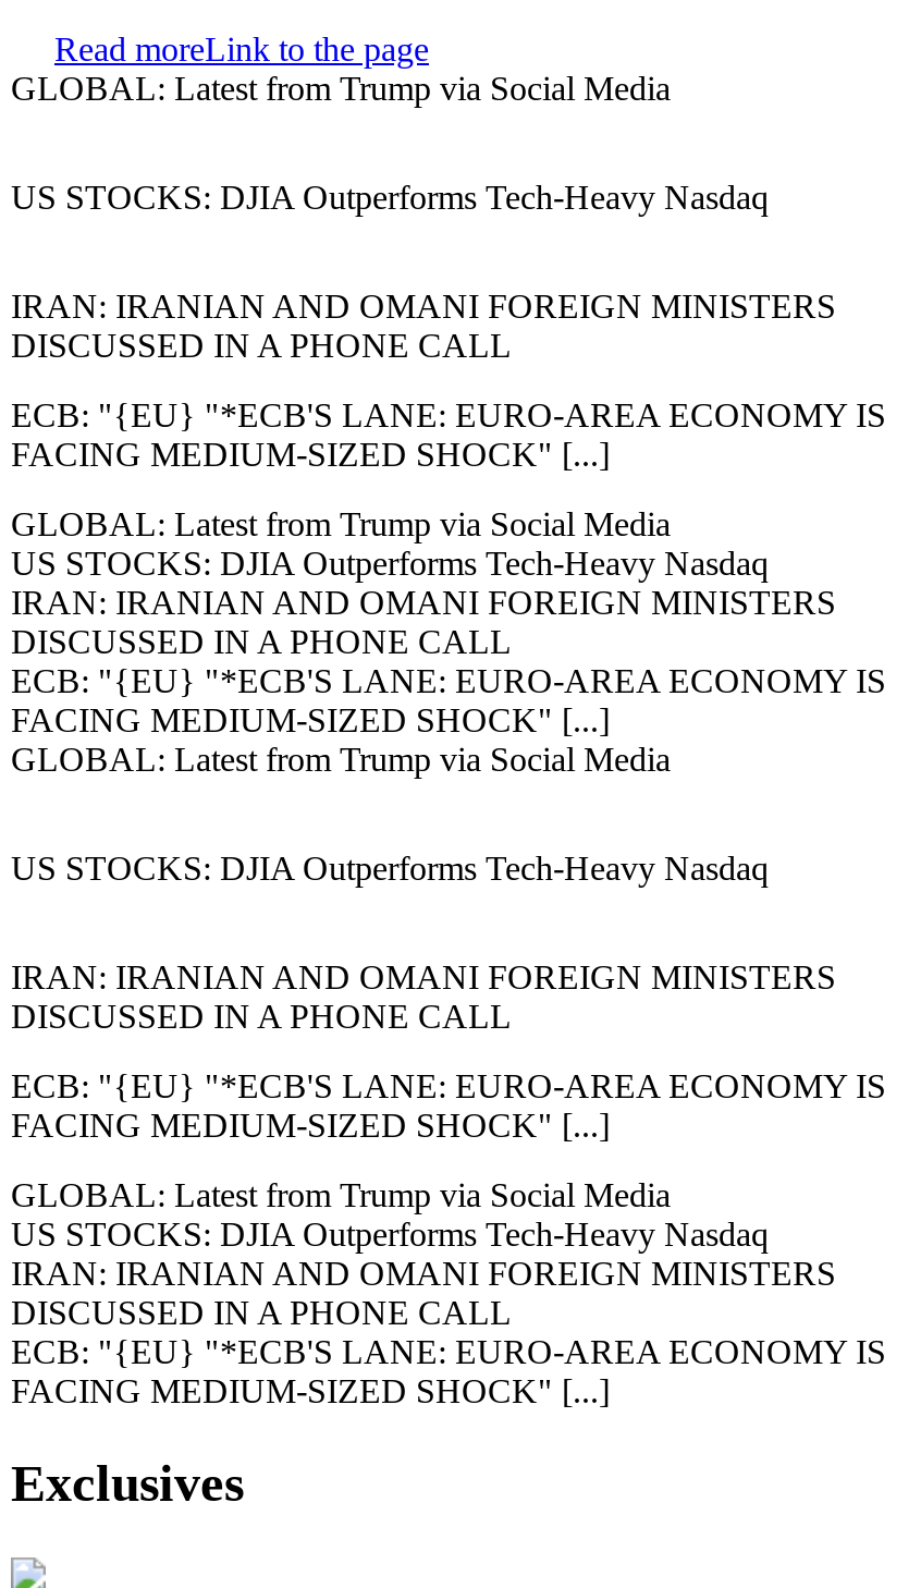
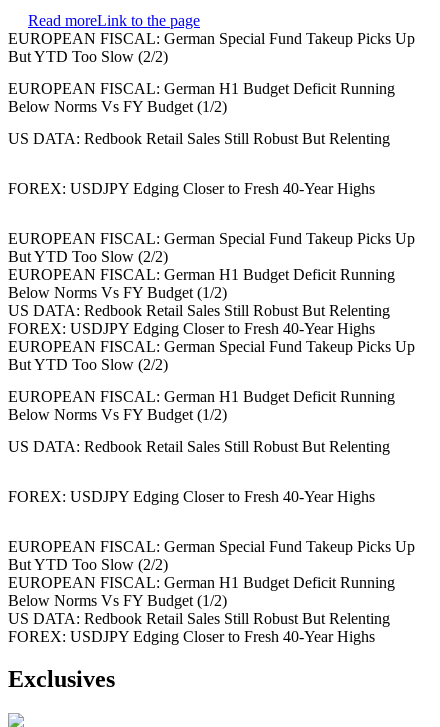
[11,70,671,107] GLOBAL: Latest from Trump via Social Media -> [8,30,415,65] EUROPEAN FISCAL: German Special Fund Takeup Picks Up | But YTD Too Slow (2/2)
[11,179,769,216] US STOCKS: DJIA Outperforms Tech-Heavy Nasdaq -> [8,80,395,115] EUROPEAN FISCAL: German H1 Budget Deficit Running | Below Norms Vs FY Budget (1/2)
[11,288,836,364] IRAN: IRANIAN AND OMANI FOREIGN MINISTERS | DISCUSSED IN A PHONE CALL -> [8,130,390,147] US DATA: Redbook Retail Sales Still Robust But Relenting
[11,397,886,473] ECB: "{EU} "*ECB'S LANE: EURO-AREA ECONOMY IS | FACING MEDIUM-SIZED SHOCK" [...] -> [8,180,375,197] FOREX: USDJPY Edging Closer to Fresh 40-Year Highs
[11,506,886,778] GLOBAL: Latest from Trump via Social Media | US STOCKS: DJIA Outperforms Tech-Heavy Nasdaq | IRAN: IRANIAN AND OMANI FOREIGN MINISTERS | DISCUSSED IN A PHONE CALL | ECB: "{EU} "*ECB'S LANE: EURO-AREA ECONOMY IS | FACING MEDIUM-SIZED SHOCK" [...] | GLOBAL: Latest from Trump via Social Media -> [8,230,415,373] EUROPEAN FISCAL: German Special Fund Takeup Picks Up | But YTD Too Slow (2/2) | EUROPEAN FISCAL: German H1 Budget Deficit Running | Below Norms Vs FY Budget (1/2) | US DATA: Redbook Retail Sales Still Robust But Relenting | FOREX: USDJPY Edging Closer to Fresh 40-Year Highs | EUROPEAN FISCAL: German Special Fund Takeup Picks Up | But YTD Too Slow (2/2)
[11,850,769,887] US STOCKS: DJIA Outperforms Tech-Heavy Nasdaq -> [8,388,395,423] EUROPEAN FISCAL: German H1 Budget Deficit Running | Below Norms Vs FY Budget (1/2)
[11,959,836,1035] IRAN: IRANIAN AND OMANI FOREIGN MINISTERS | DISCUSSED IN A PHONE CALL -> [8,438,390,455] US DATA: Redbook Retail Sales Still Robust But Relenting
[11,1068,886,1144] ECB: "{EU} "*ECB'S LANE: EURO-AREA ECONOMY IS | FACING MEDIUM-SIZED SHOCK" [...] -> [8,488,375,505] FOREX: USDJPY Edging Closer to Fresh 40-Year Highs
[11,1177,886,1410] GLOBAL: Latest from Trump via Social Media | US STOCKS: DJIA Outperforms Tech-Heavy Nasdaq | IRAN: IRANIAN AND OMANI FOREIGN MINISTERS | DISCUSSED IN A PHONE CALL | ECB: "{EU} "*ECB'S LANE: EURO-AREA ECONOMY IS | FACING MEDIUM-SIZED SHOCK" [...] -> [8,538,415,645] EUROPEAN FISCAL: German Special Fund Takeup Picks Up | But YTD Too Slow (2/2) | EUROPEAN FISCAL: German H1 Budget Deficit Running | Below Norms Vs FY Budget (1/2) | US DATA: Redbook Retail Sales Still Robust But Relenting | FOREX: USDJPY Edging Closer to Fresh 40-Year Highs

